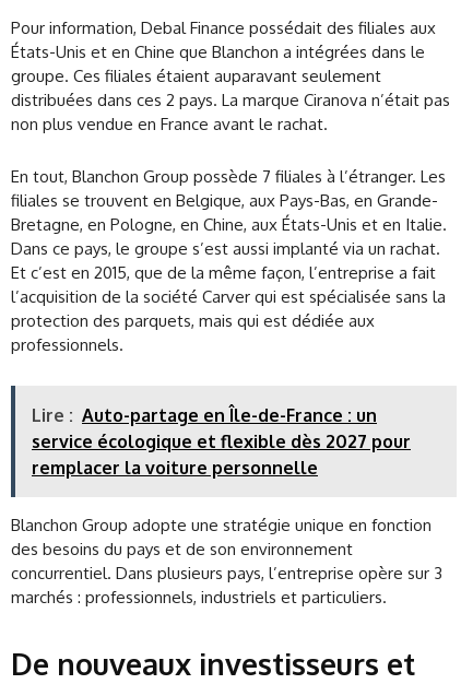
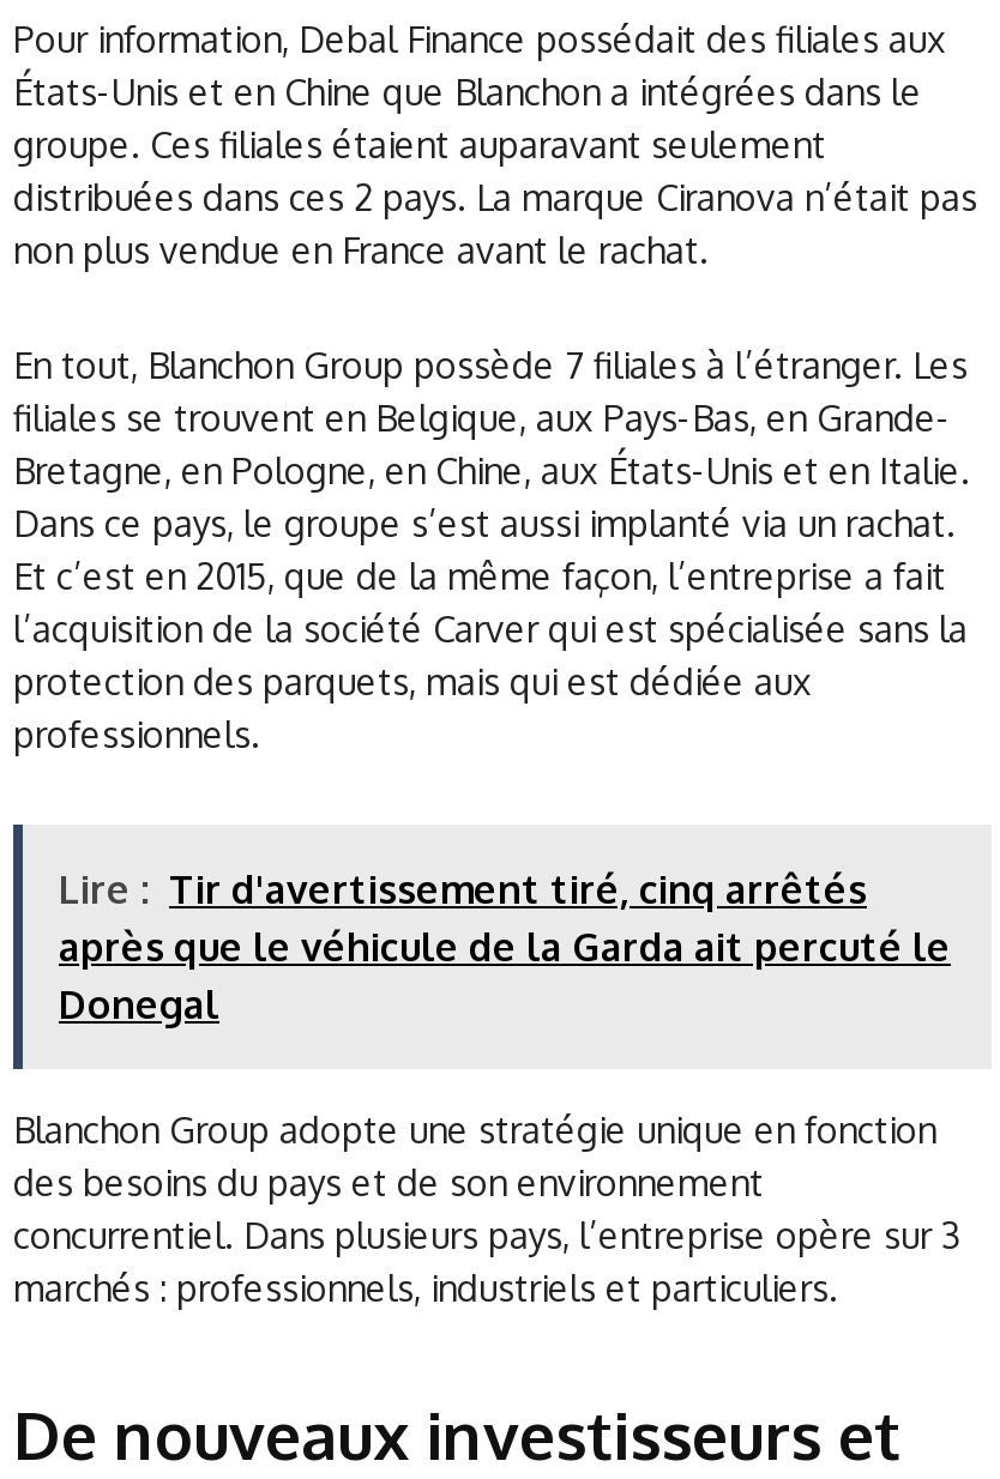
[32,404,411,478] Lire : Auto-partage en Île-de-France : un | service écologique et flexible dès 2027 pour | remplacer la voiture personnelle -> [59,864,951,1027] Lire : Tir d'avertissement tiré, cinq arrêtés | après que le véhicule de la Garda ait percuté le | Donegal

